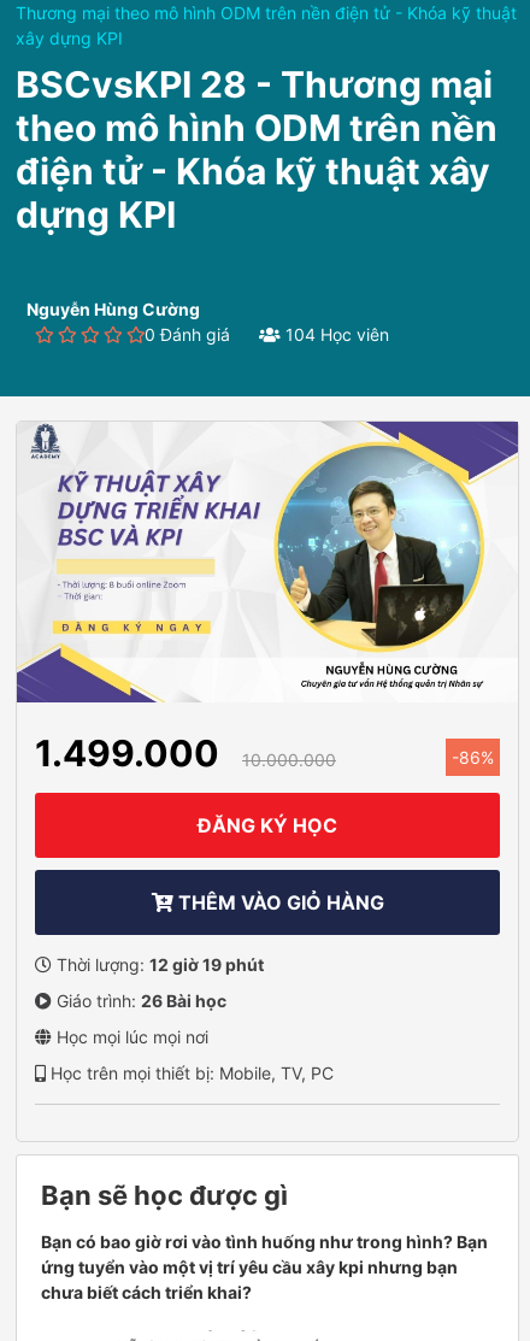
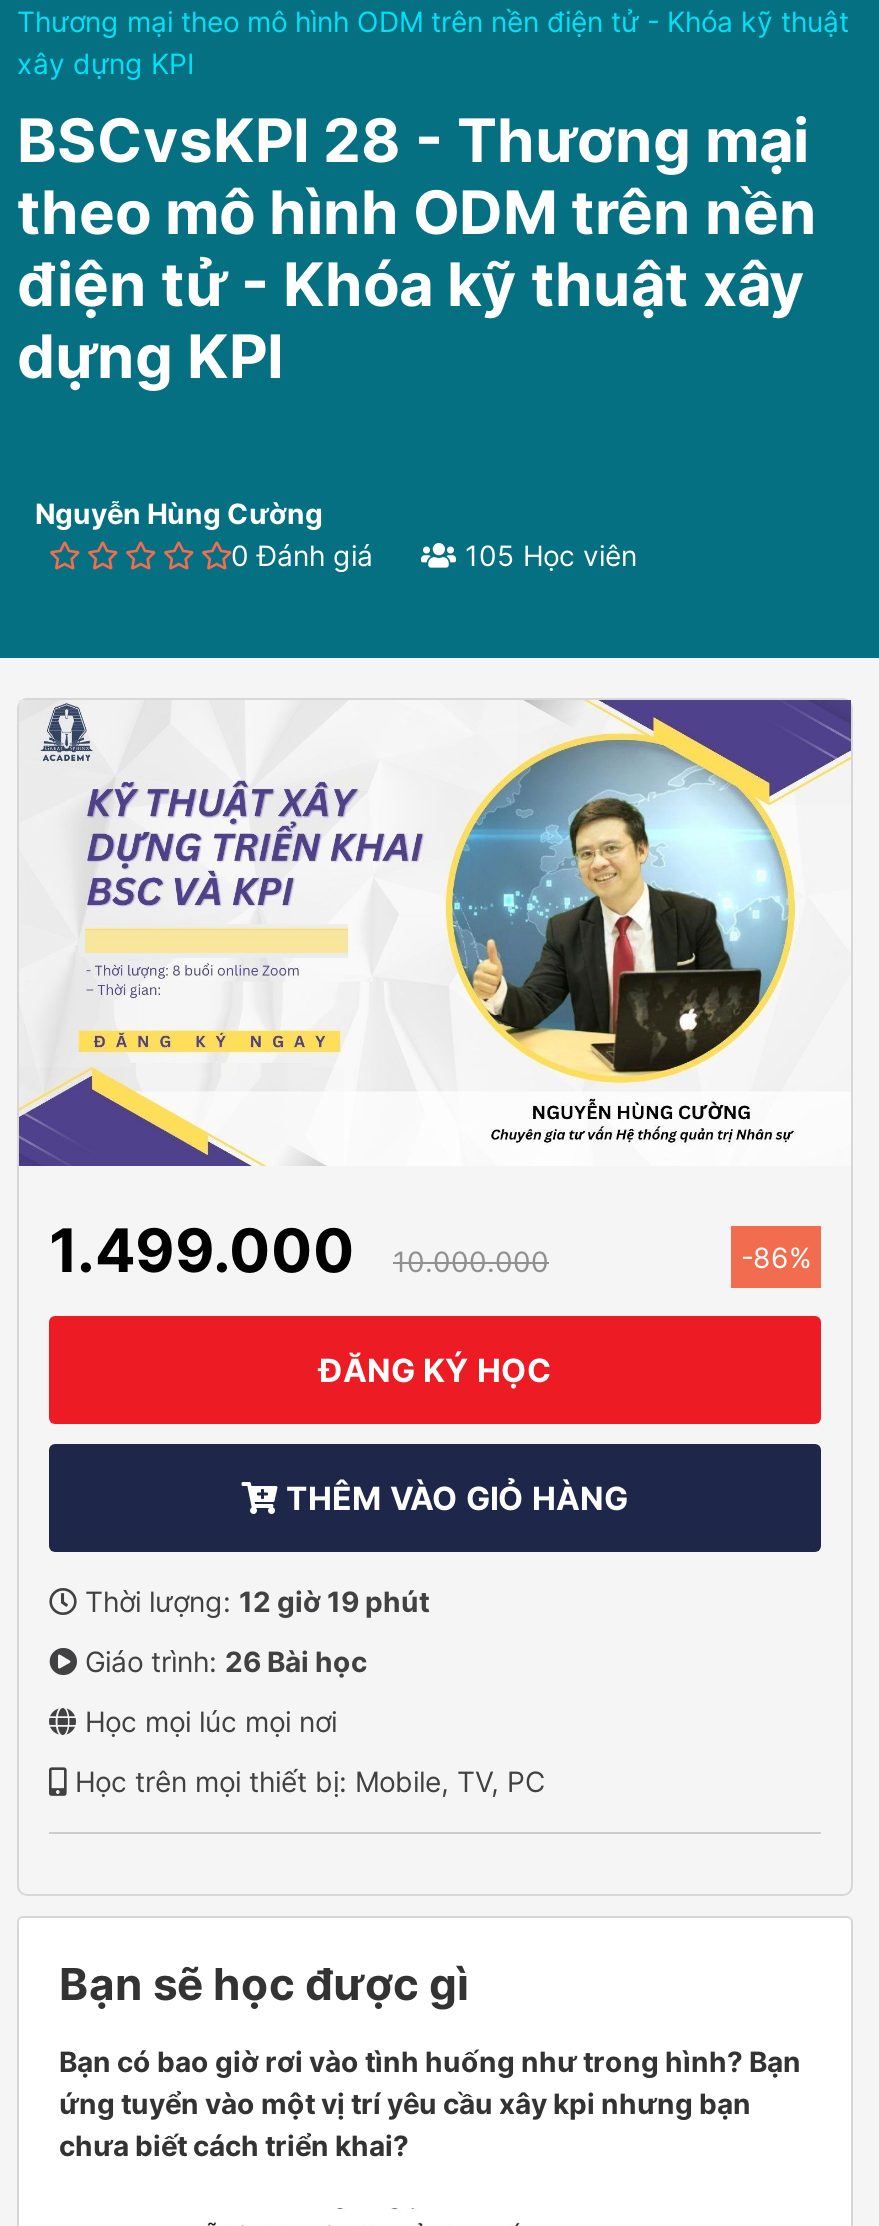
[281,324,389,344] 104 Học viên -> [457,537,637,571] 105 Học viên

